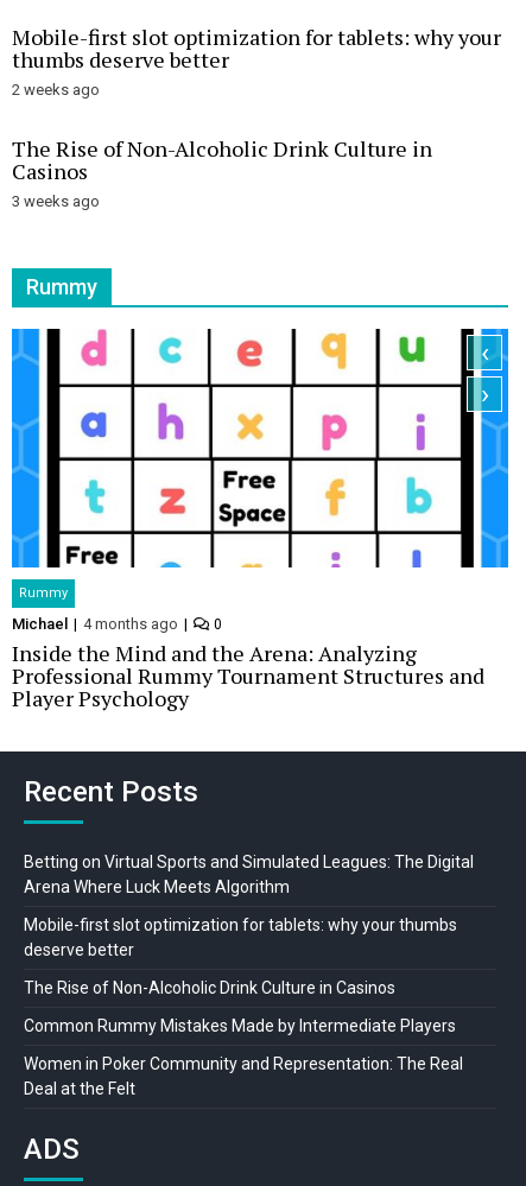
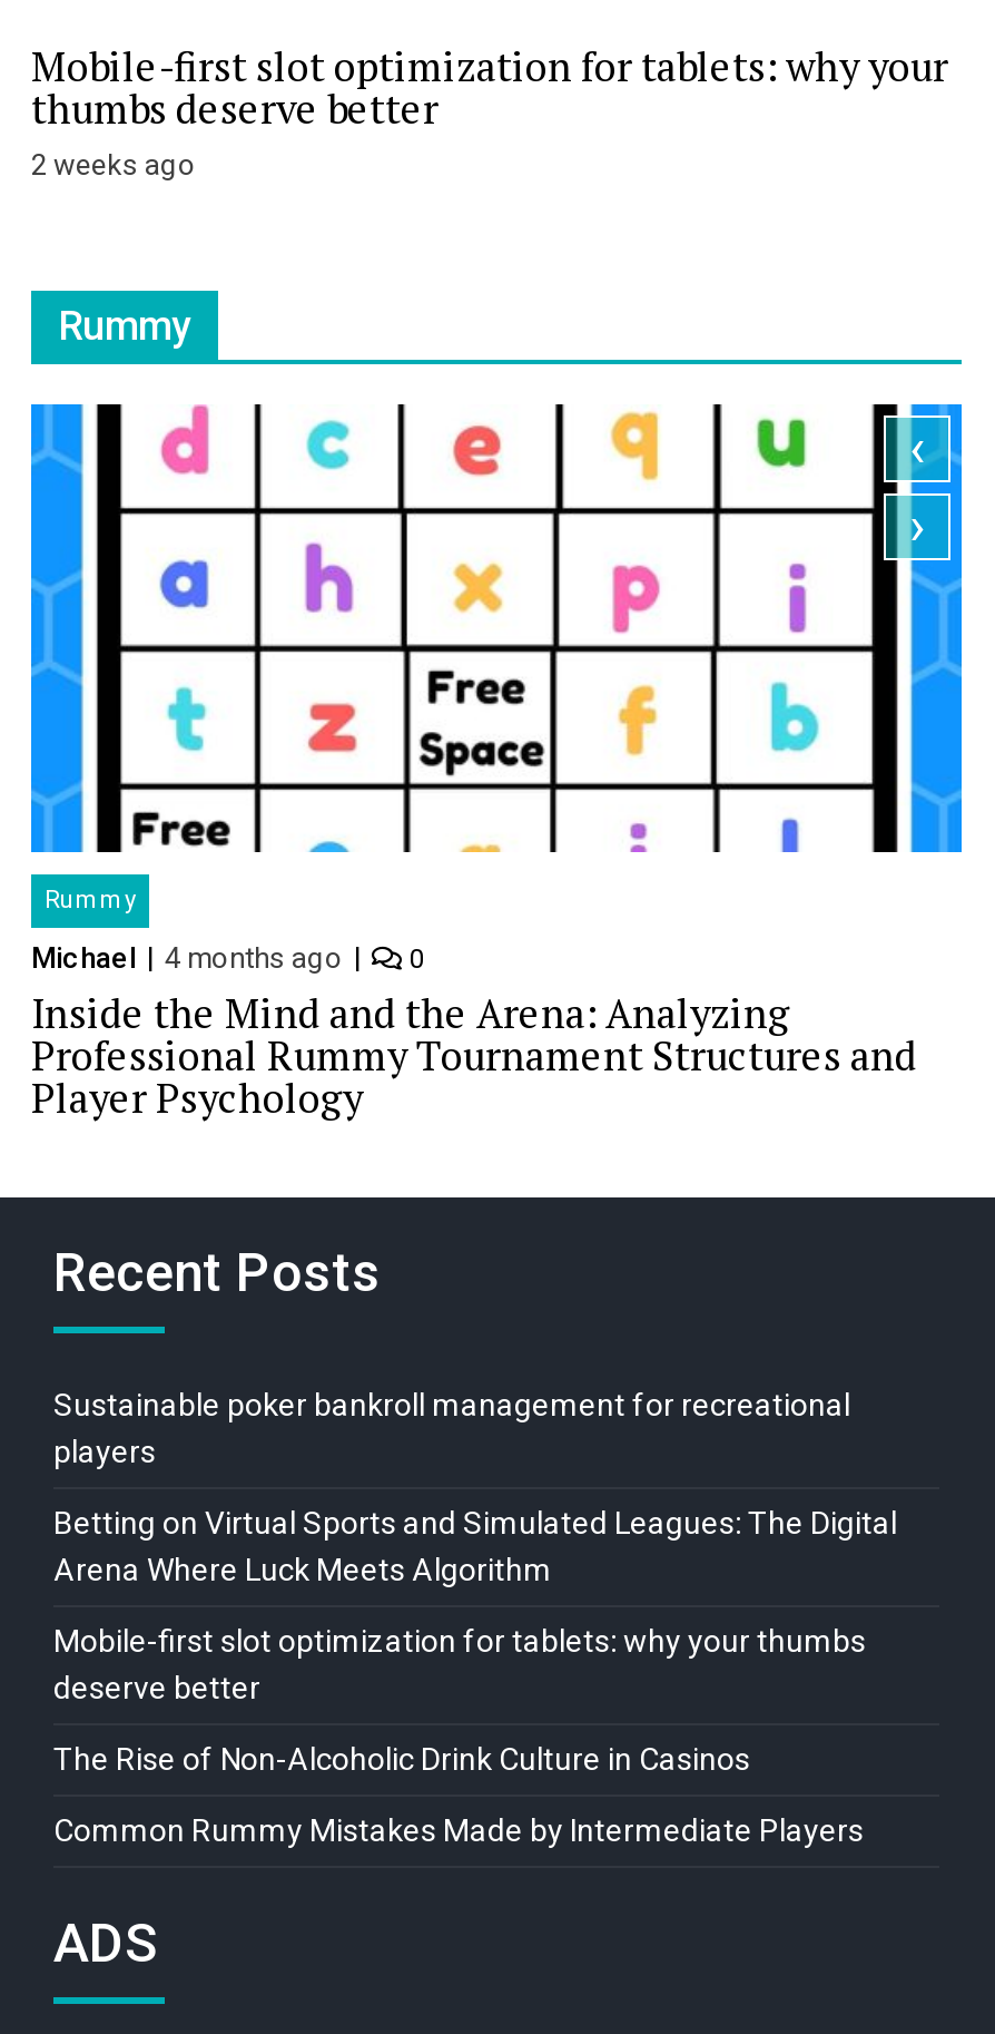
[12,134,432,210] The Rise of Non-Alcoholic Drink Culture in | Casinos | 3 weeks ago -> none
none -> [53,1386,850,1468] Sustainable poker bankroll management for recreational | players
[24,1054,463,1098] Women in Poker Community and Representation: The Real | Deal at the Felt -> none

